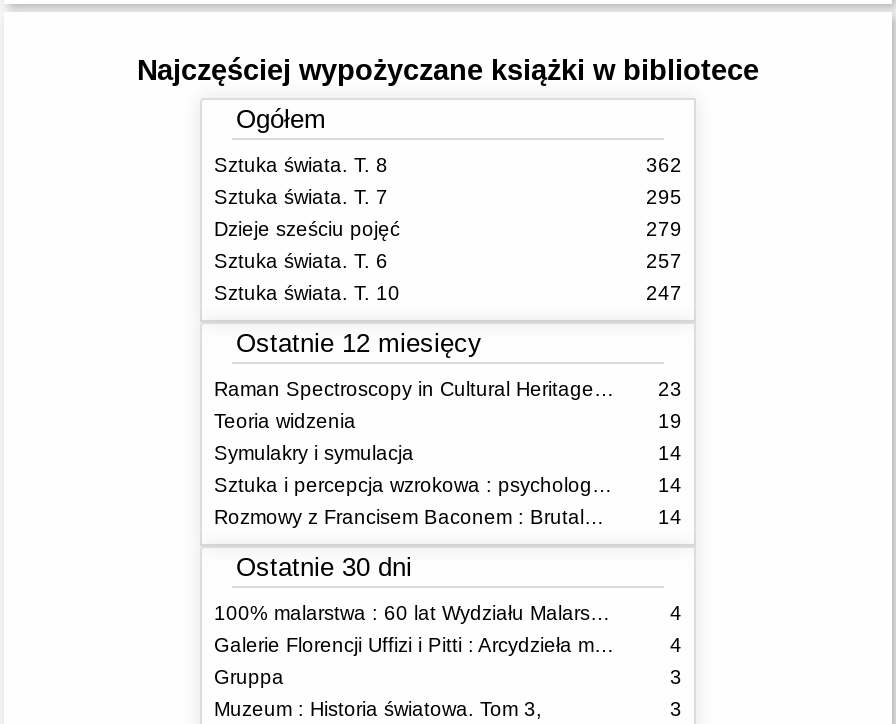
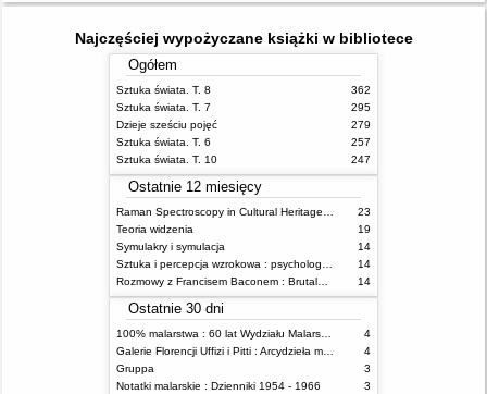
[214,697,542,719] Muzeum : Historia światowa. Tom 3, -> [116,379,321,391] Notatki malarskie : Dzienniki 1954 - 1966

